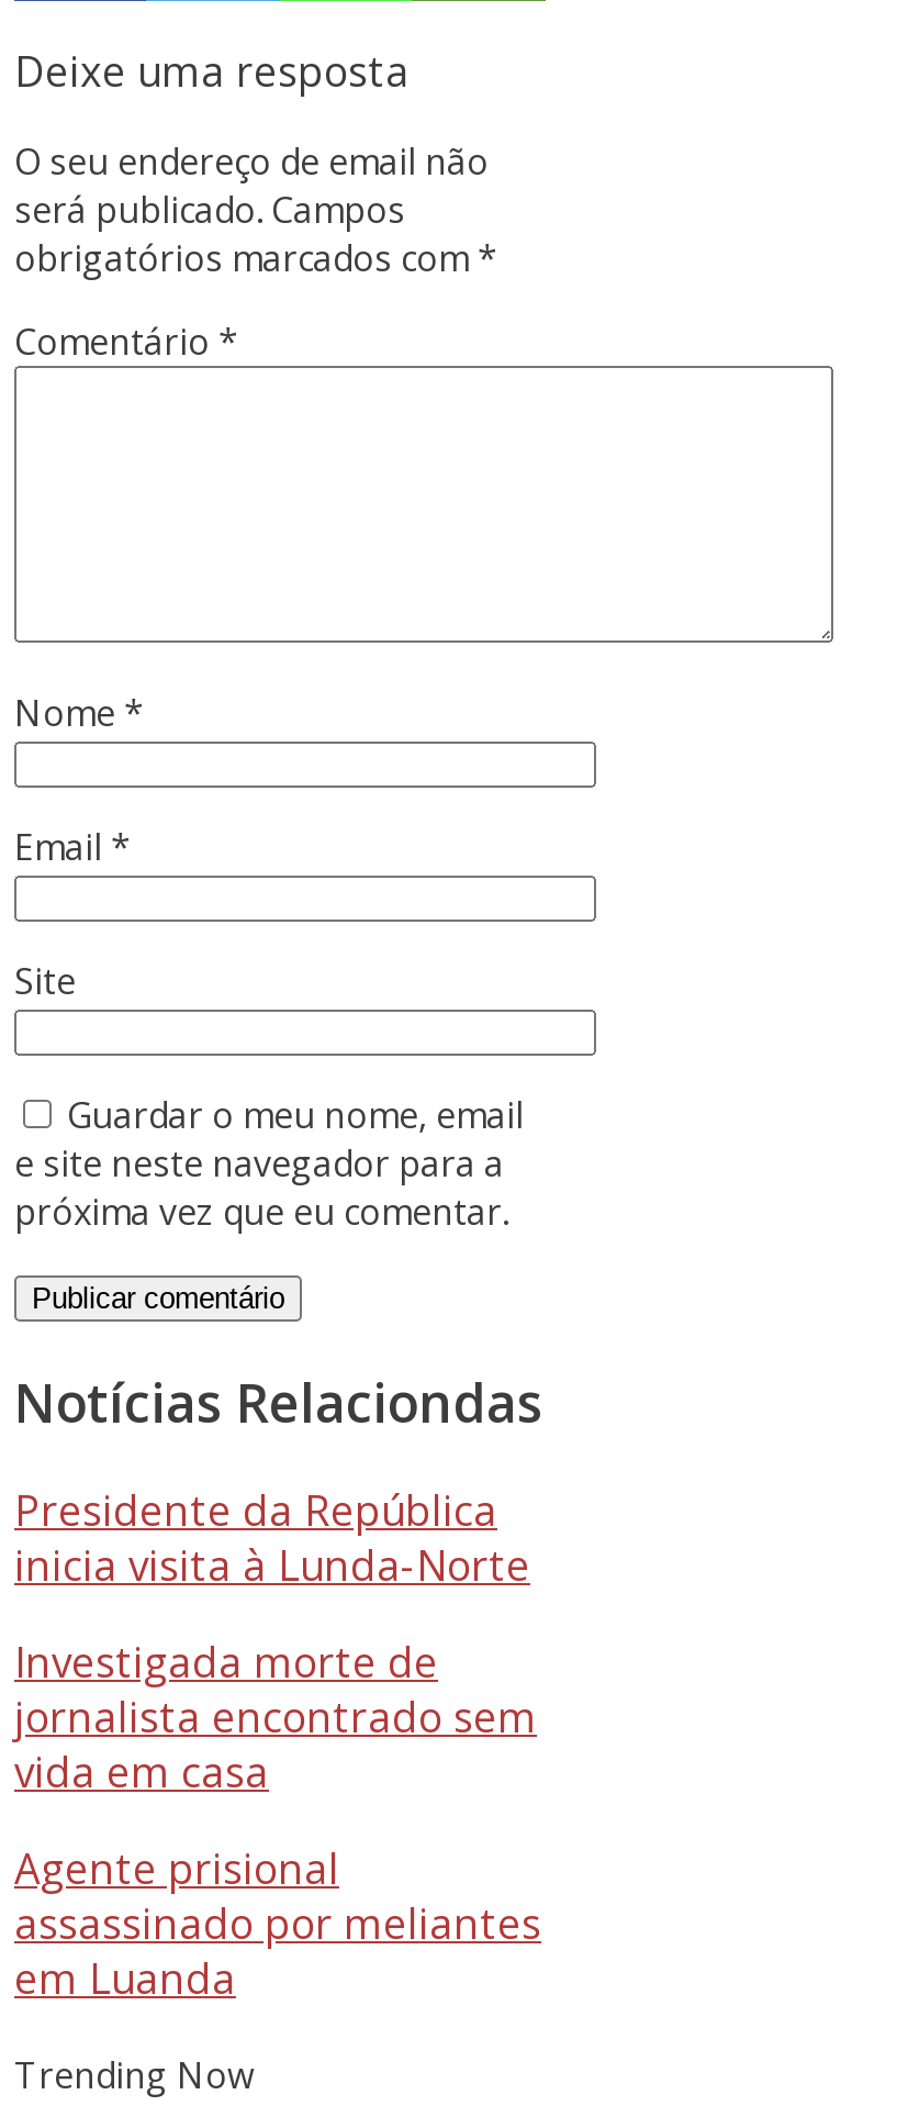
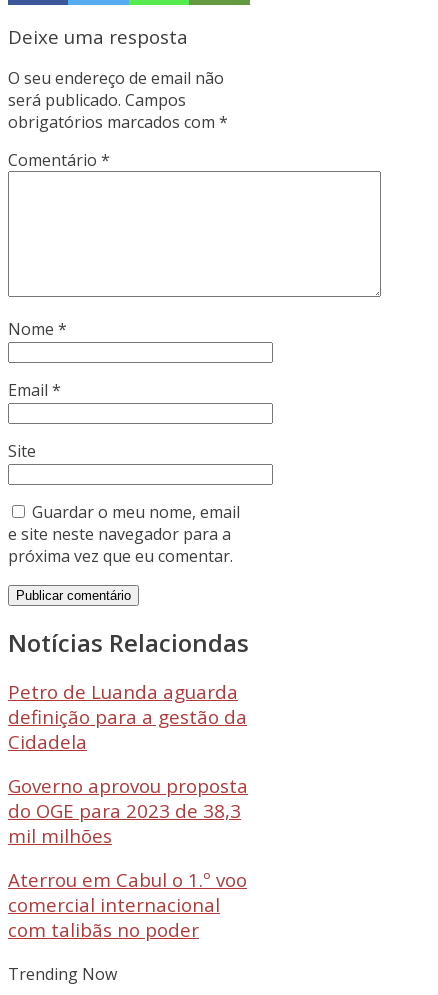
[14,1482,530,1592] Presidente da República | inicia visita à Lunda-Norte -> [8,679,247,754] Petro de Luanda aguarda | definição para a gestão da | Cidadela
[14,1634,537,1798] Investigada morte de | jornalista encontrado sem | vida em casa -> [8,773,248,848] Governo aprovou proposta | do OGE para 2023 de 38,3 | mil milhões
[14,1839,541,2004] Agente prisional | assassinado por meliantes | em Luanda -> [8,867,247,942] Aterrou em Cabul o 1.º voo | comercial internacional | com talibãs no poder

